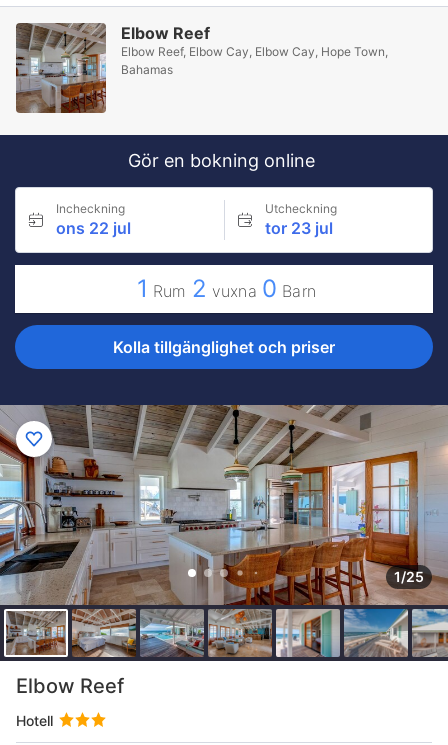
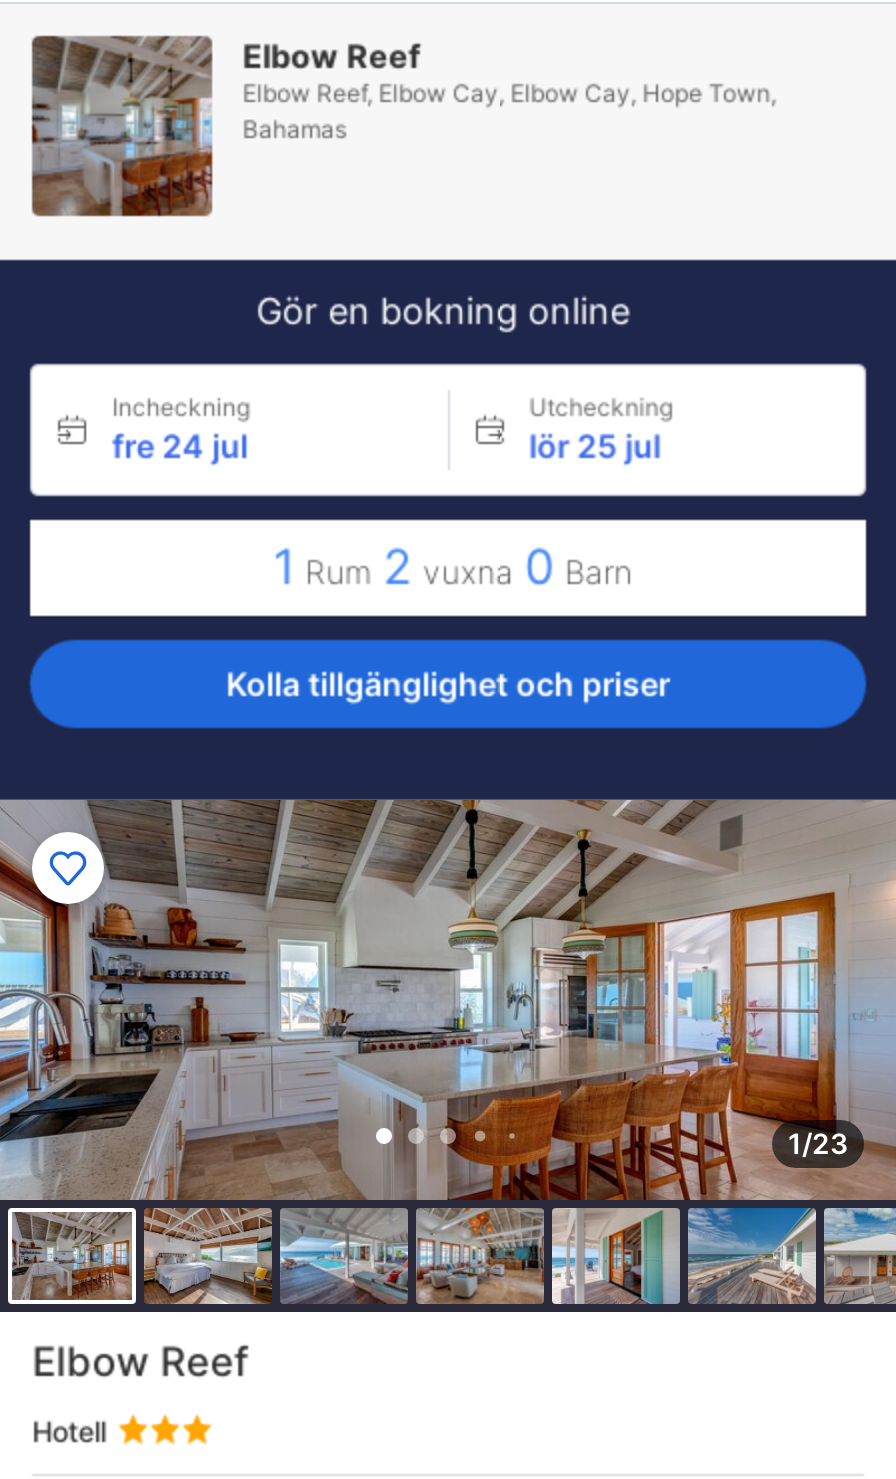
[56,218,131,238] ons 22 jul -> [112,426,248,466] fre 24 jul
[264,218,332,238] tor 23 jul -> [529,426,661,466] lör 25 jul
[394,568,424,585] 1/25 -> [788,1126,848,1160] 1/23

